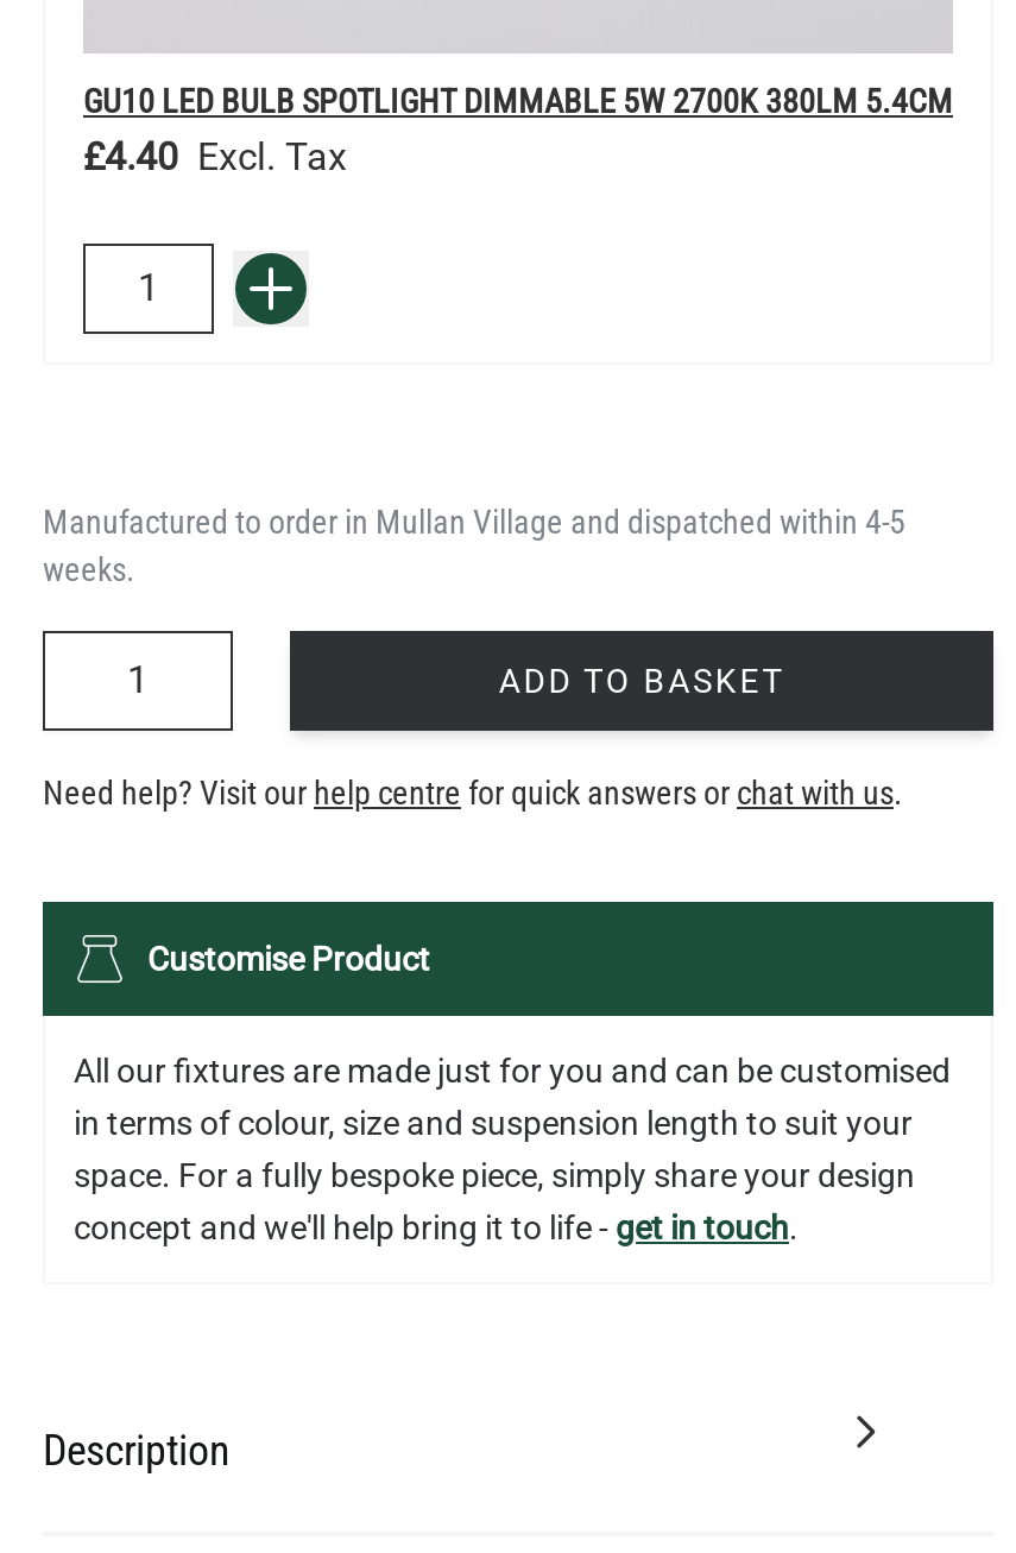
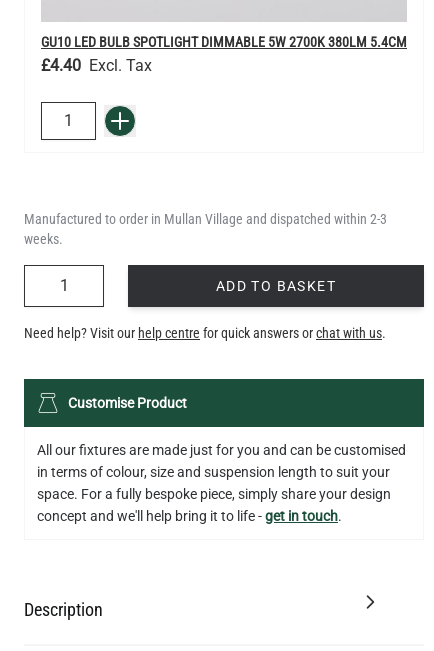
[43,502,905,540] Manufactured to order in Mullan Village and dispatched within 4-5 -> [24,211,387,227] Manufactured to order in Mullan Village and dispatched within 2-3

